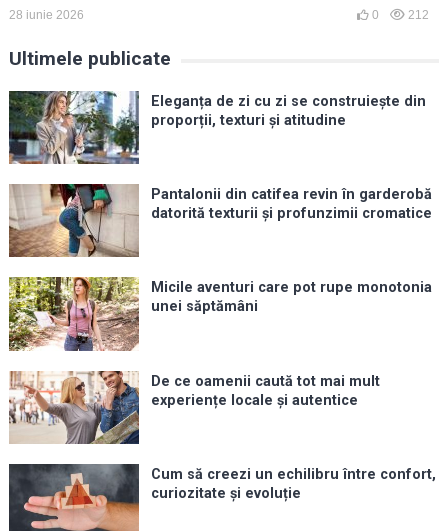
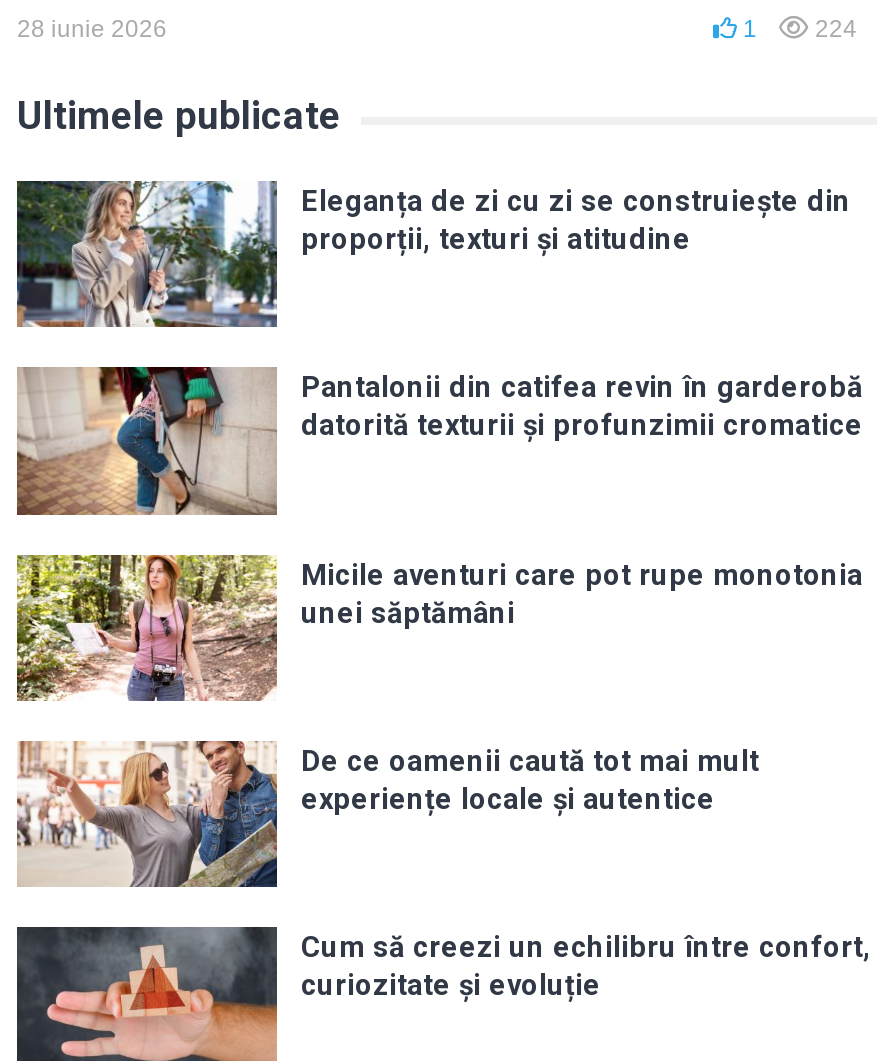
[372,8,382,22] 0 -> [743,16,763,44] 1
[408,8,429,22] 212 -> [815,16,857,44] 224

